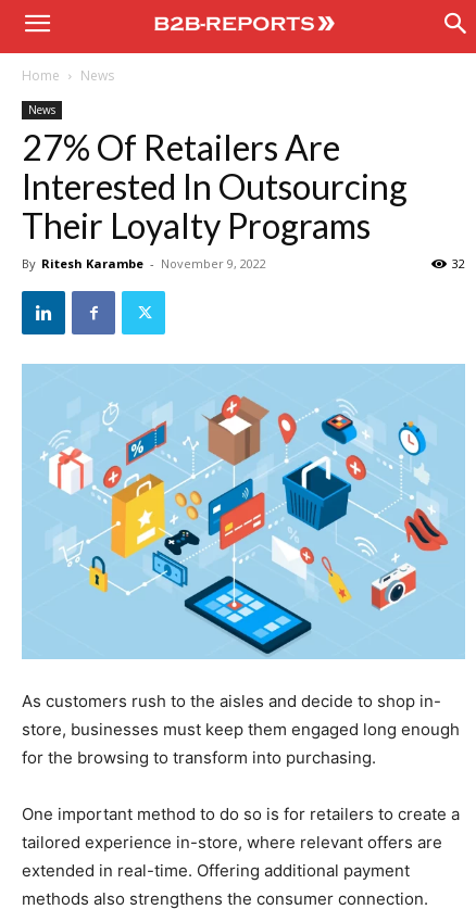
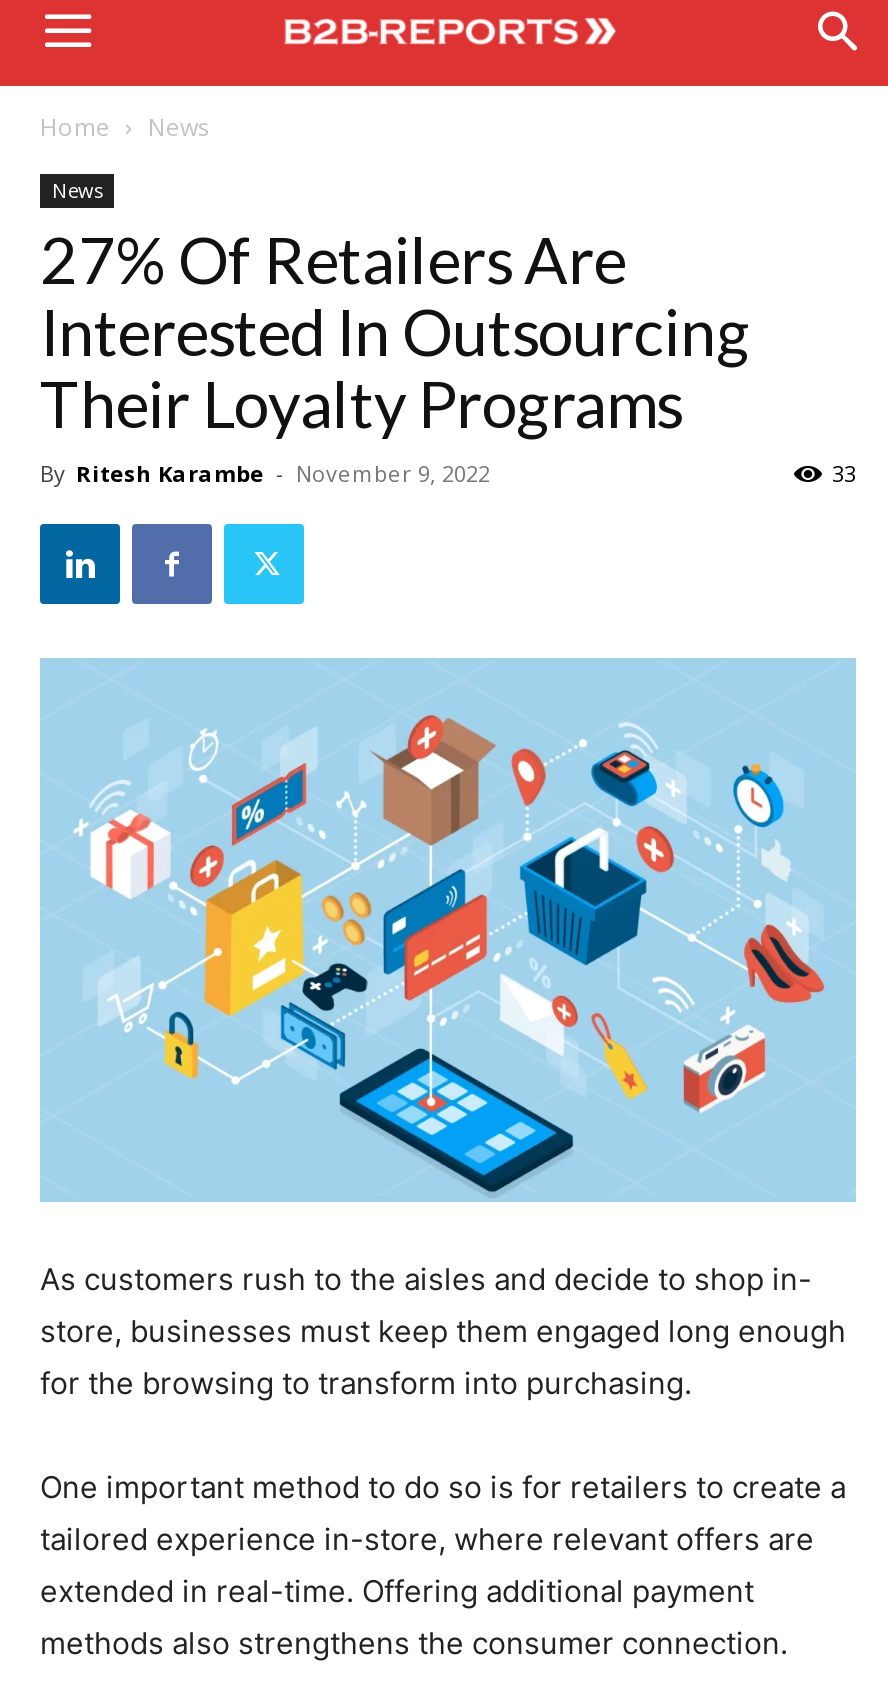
[452,255,465,271] 32 -> [832,458,856,488] 33

